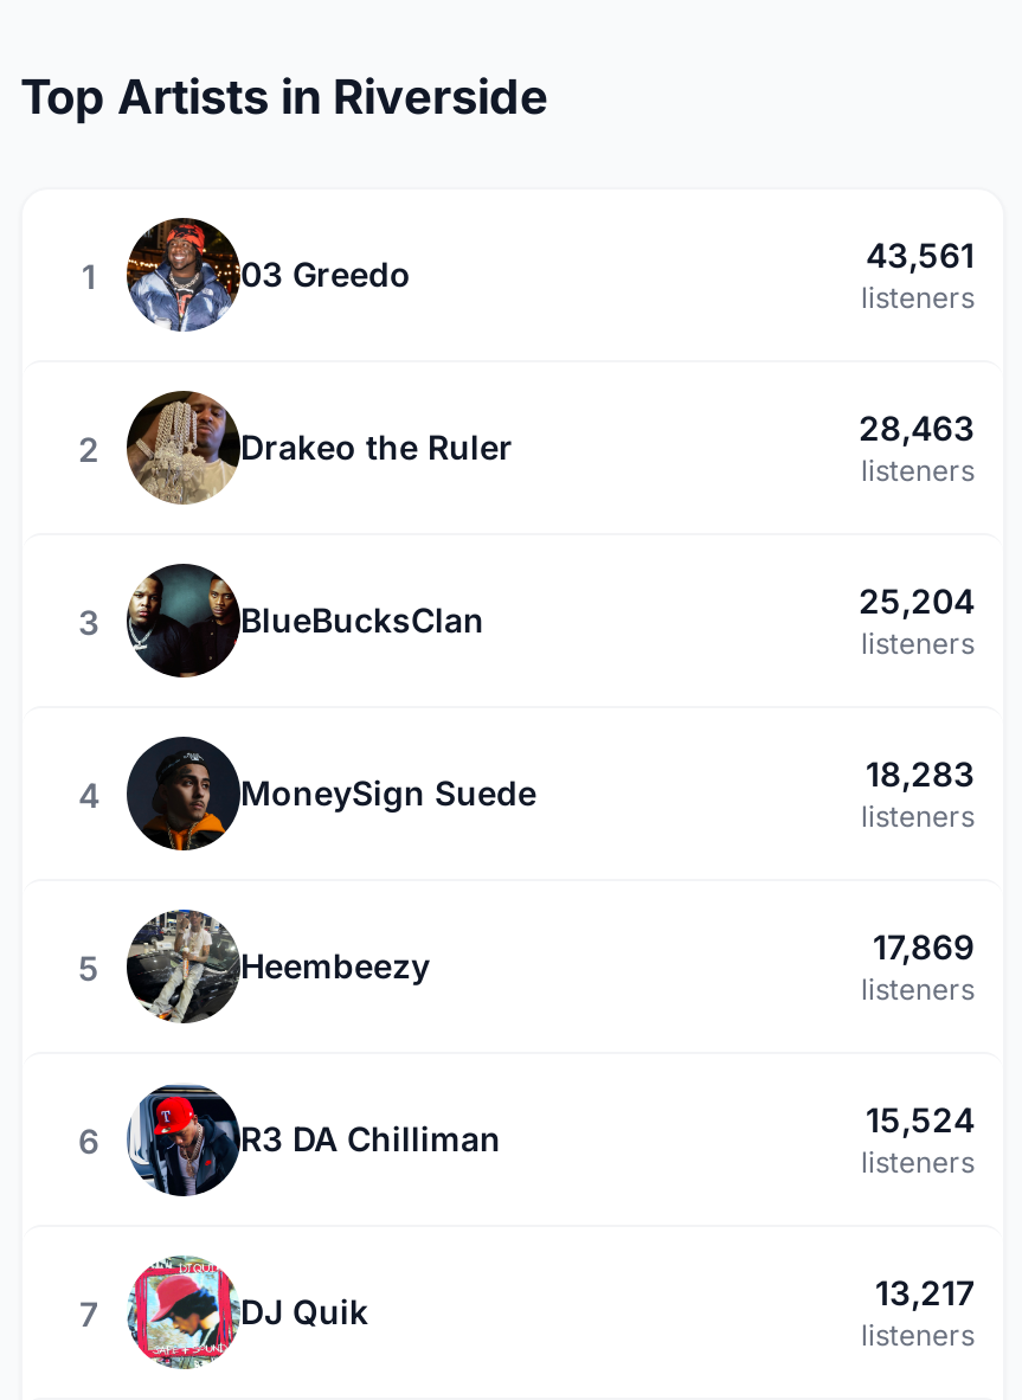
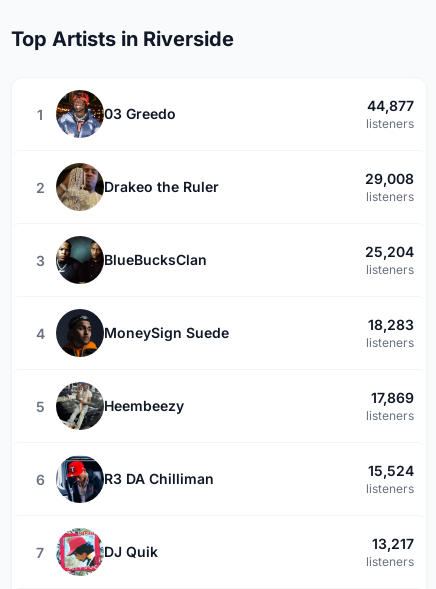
[866,235,975,275] 43,561 -> [367,97,414,114] 44,877
[859,407,975,448] 28,463 -> [365,170,414,187] 29,008

